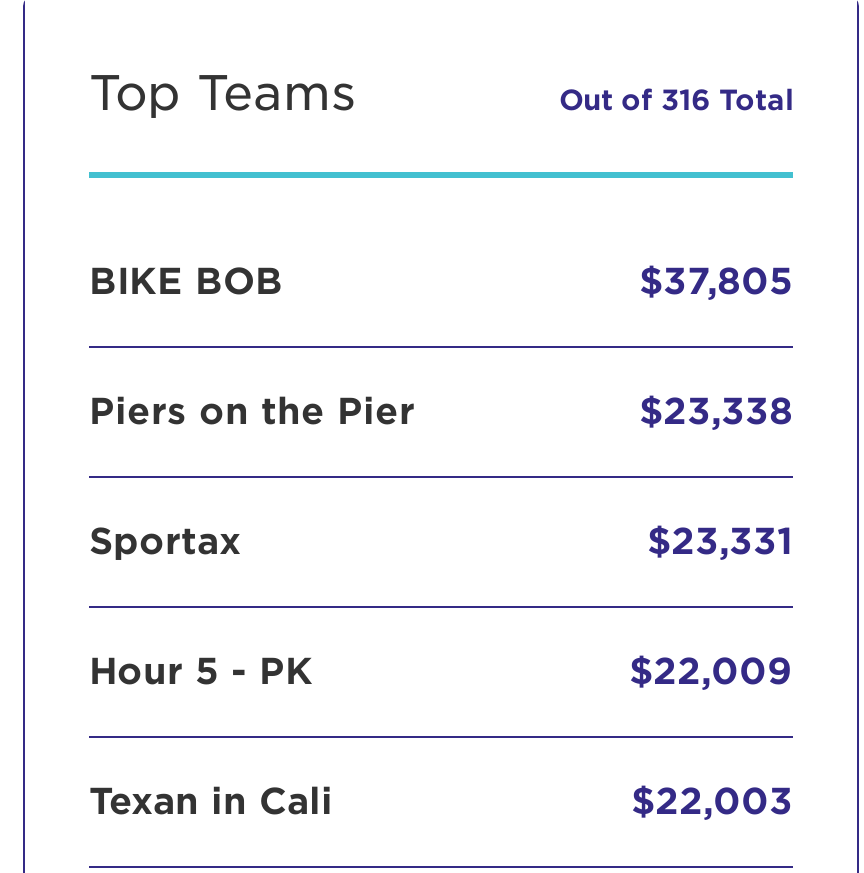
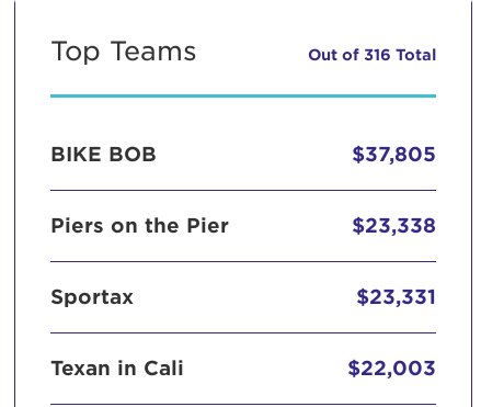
[89,650,793,692] Hour 5 - PK | $22,009 -> none

